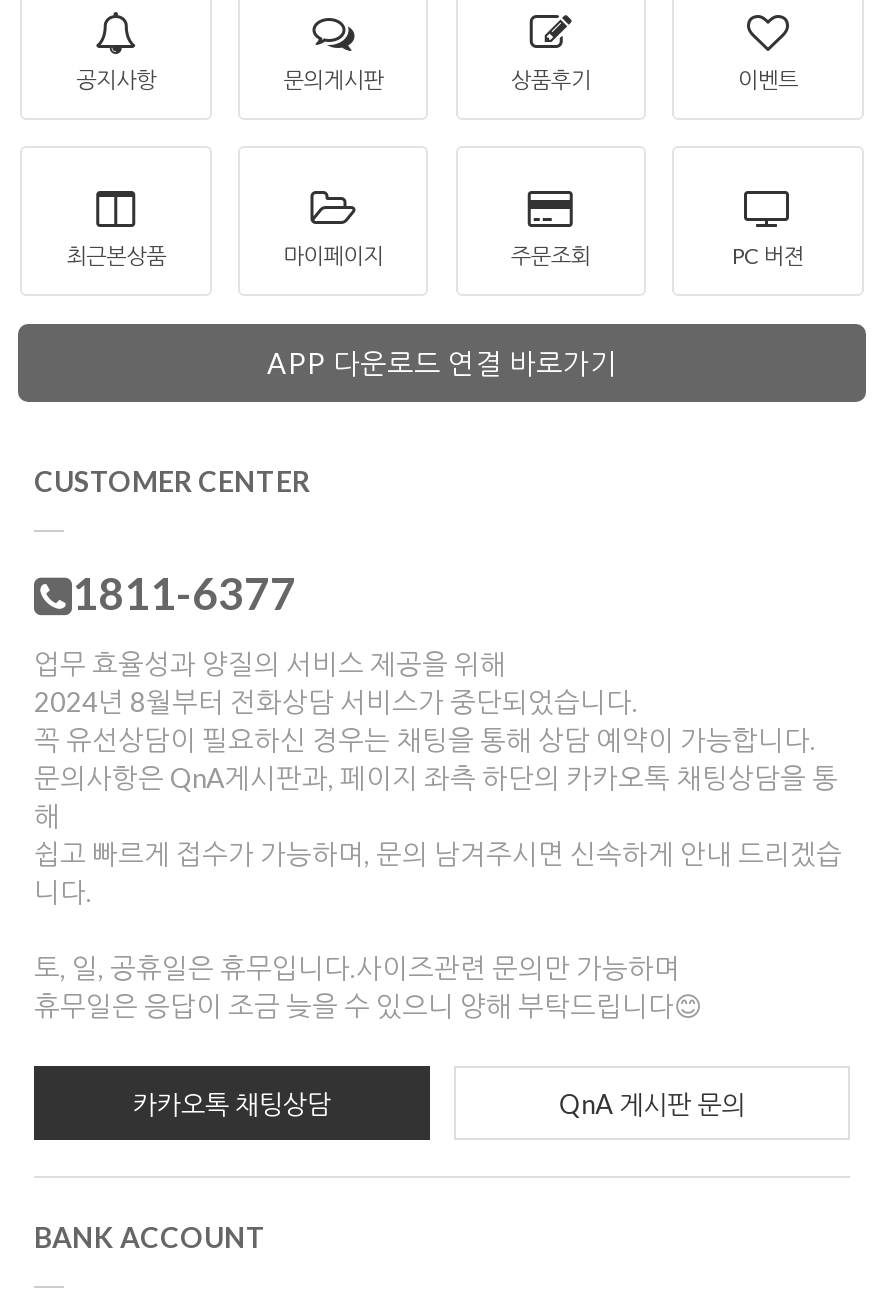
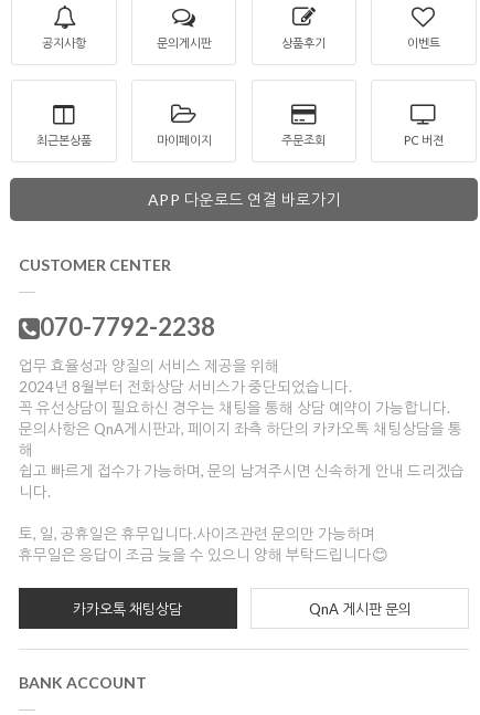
[72,566,296,620] 1811-6377 -> [40,312,215,341] 070-7792-2238

